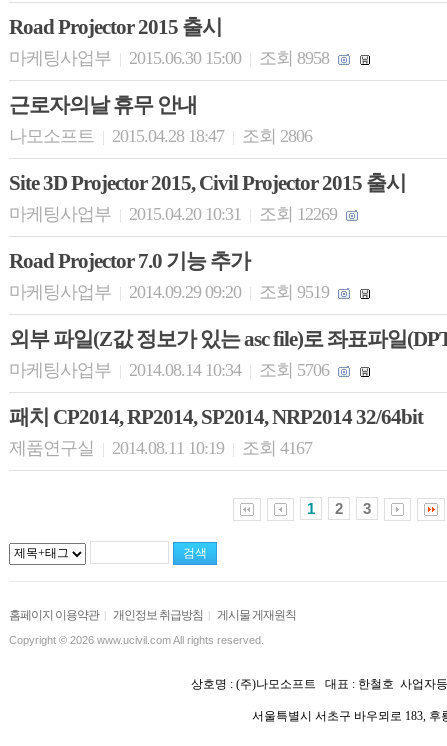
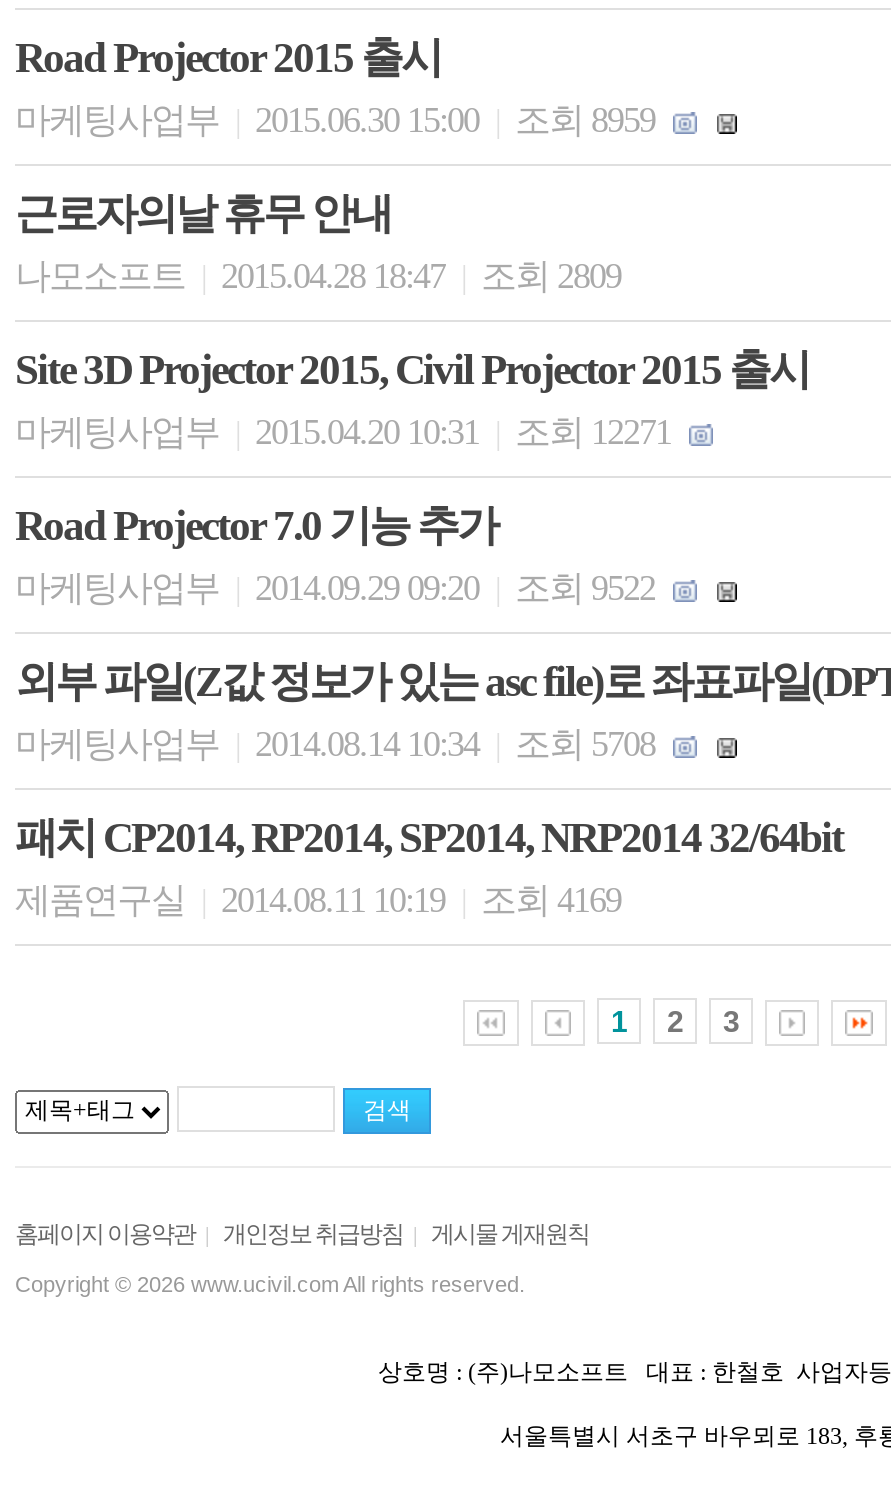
[9,48,333,68] 마케팅사업부 2015.06.30 15:00 조회 8958 -> [15,100,663,140] 마케팅사업부 2015.06.30 15:00 조회 8959
[9,126,312,146] 나모소프트 2015.04.28 18:47 조회 2806 -> [15,256,621,296] 나모소프트 2015.04.28 18:47 조회 2809
[9,204,341,224] 마케팅사업부 2015.04.20 10:31 조회 12269 -> [15,412,679,452] 마케팅사업부 2015.04.20 10:31 조회 12271
[9,282,333,302] 마케팅사업부 2014.09.29 09:20 조회 9519 -> [15,568,663,608] 마케팅사업부 2014.09.29 09:20 조회 9522
[9,360,333,380] 마케팅사업부 2014.08.14 10:34 조회 5706 -> [15,724,663,764] 마케팅사업부 2014.08.14 10:34 조회 5708
[9,438,312,458] 제품연구실 2014.08.11 10:19 조회 4167 -> [15,880,621,920] 제품연구실 2014.08.11 10:19 조회 4169

